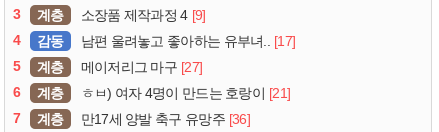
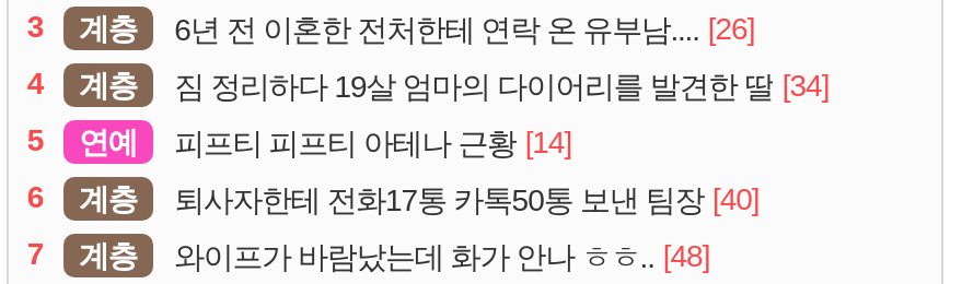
[81,7,205,24] 소장품 제작과정 4 [9] -> [174,12,754,47] 6년 전 이혼한 전처한테 연락 온 유부남.... [26]
[37,33,295,50] 감동 | 남편 울려놓고 좋아하는 유부녀.. [17] -> [79,69,829,104] 계층 | 짐 정리하다 19살 엄마의 다이어리를 발견한 딸 [34]
[37,59,202,76] 계층 | 메이저리그 마구 [27] -> [79,125,571,161] 연예 | 피프티 피프티 아테나 근황 [14]
[81,85,290,102] ㅎㅂ) 여자 4명이 만드는 호랑이 [21] -> [174,182,759,218] 퇴사자한테 전화17통 카톡50통 보낸 팀장 [40]
[81,111,250,128] 만17세 양발 축구 유망주 [36] -> [174,239,709,275] 와이프가 바람났는데 화가 안나 ㅎㅎ.. [48]

